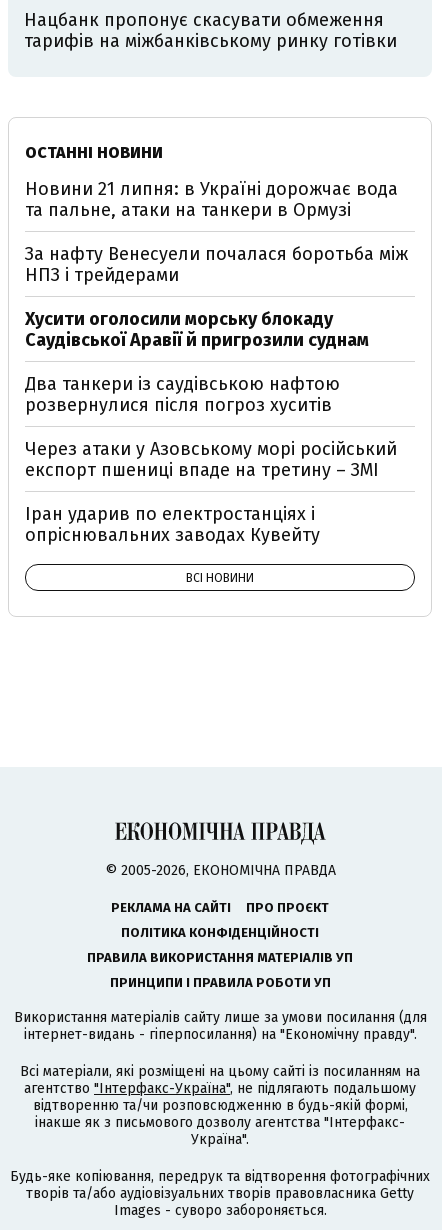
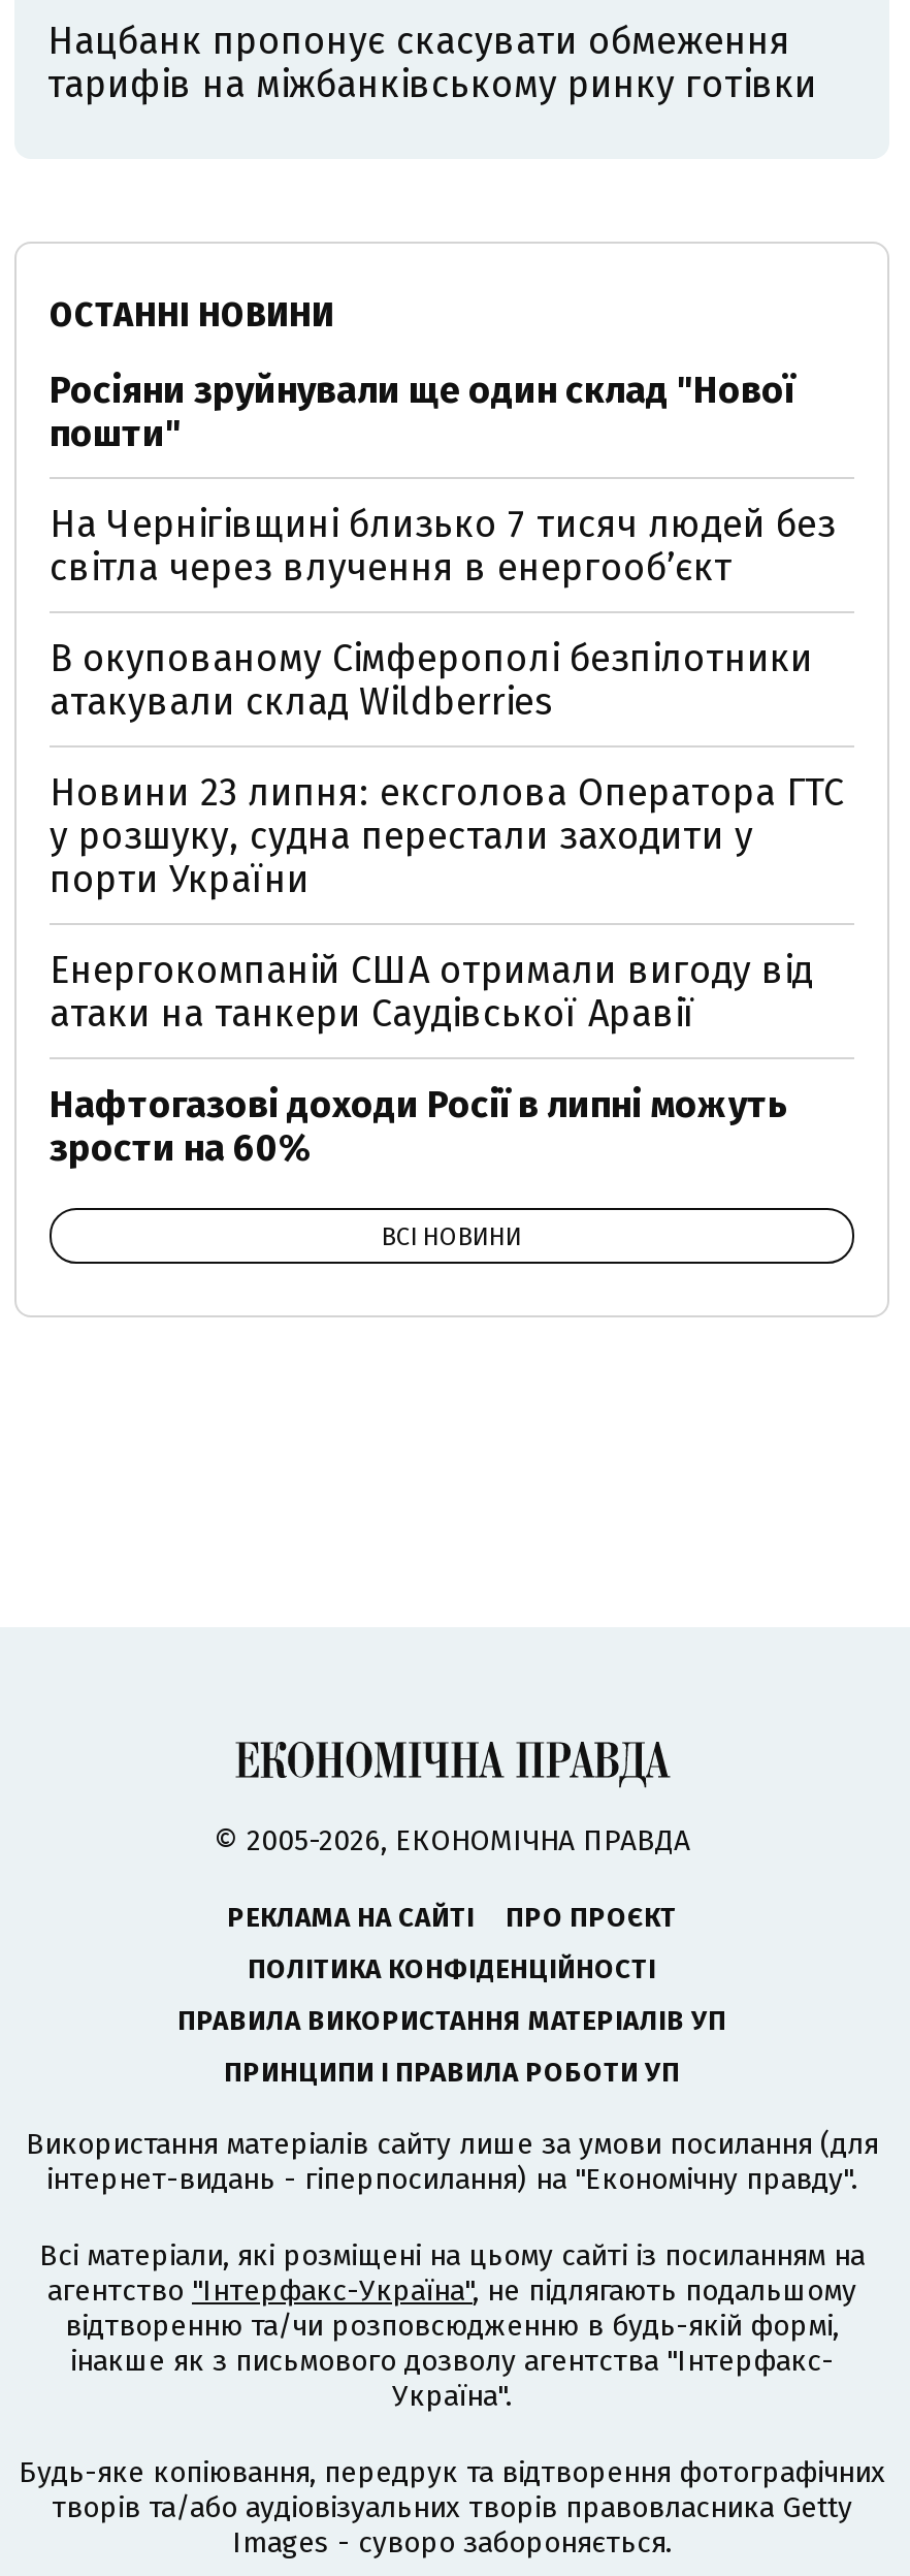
[25,178,398,221] Новини 21 липня: в Україні дорожчає вода | та пальне, атаки на танкери в Ормузі -> [50,368,794,456] Росіяни зруйнували ще один склад "Нової | пошти"
[25,243,408,286] За нафту Венесуели почалася боротьба між | НПЗ і трейдерами -> [50,502,836,591] На Чернігівщині близько 7 тисяч людей без | світла через влучення в енергообʼєкт
[25,308,369,351] Хусити оголосили морську блокаду | Саудівської Аравії й пригрозили суднам -> [50,636,813,725] В окупованому Сімферополі безпілотники | атакували склад Wildberries
[25,373,340,416] Два танкери із саудівською нафтою | розвернулися після погроз хуситів -> [50,770,844,902] Новини 23 липня: ексголова Оператора ГТС | у розшуку, судна перестали заходити у | порти України
[25,438,397,481] Через атаки у Азовському морі російський | експорт пшениці впаде на третину – ЗМІ -> [50,948,813,1037] Енергокомпаній США отримали вигоду від | атаки на танкери Саудівської Аравії
[25,503,320,546] Іран ударив по електростанціях і | опріснювальних заводах Кувейту -> [50,1082,788,1171] Нафтогазові доходи Росії в липні можуть | зрости на 60%

